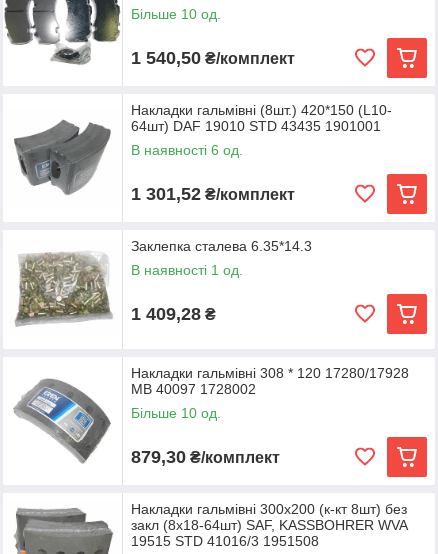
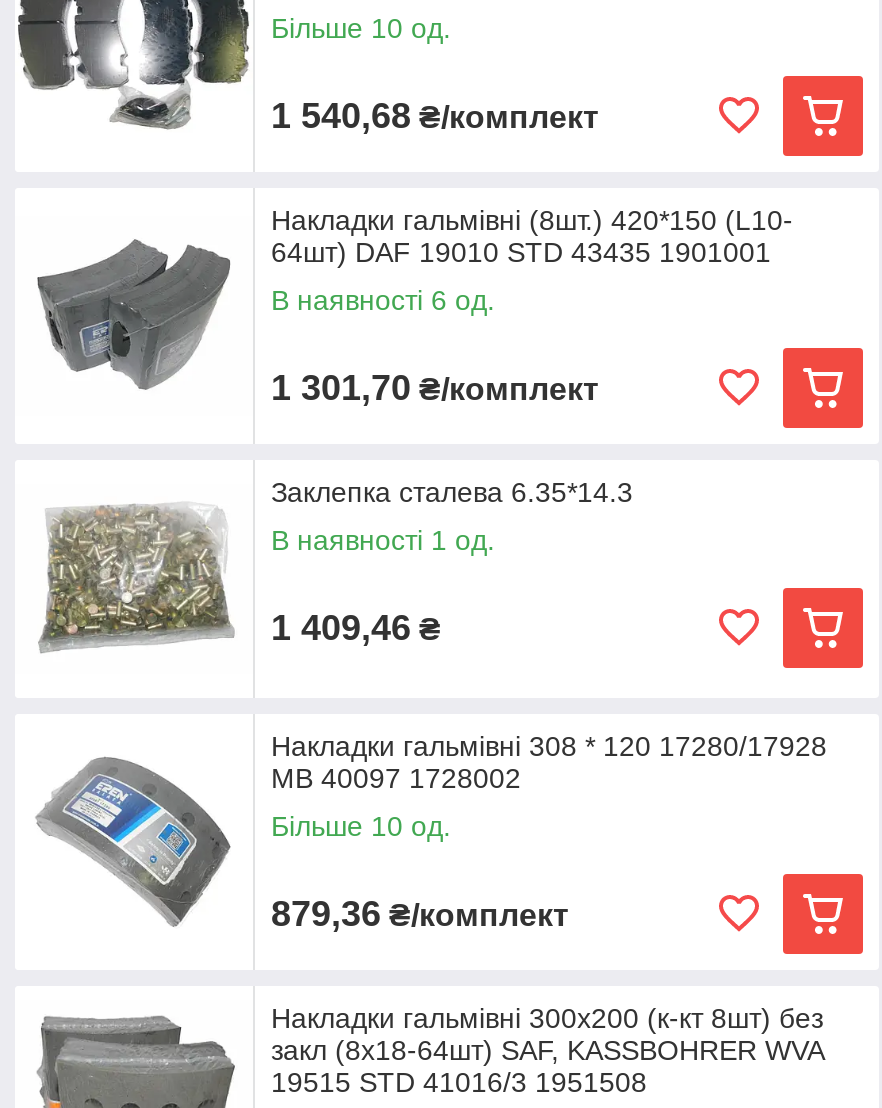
[131,47,295,67] 1 540,50 ₴/комплект -> [271,95,599,135] 1 540,68 ₴/комплект
[131,183,295,203] 1 301,52 ₴/комплект -> [271,367,599,407] 1 301,70 ₴/комплект
[131,303,216,323] 1 409,28 ₴ -> [271,607,441,647] 1 409,46 ₴
[131,446,280,466] 879,30 ₴/комплект -> [271,893,569,933] 879,36 ₴/комплект

